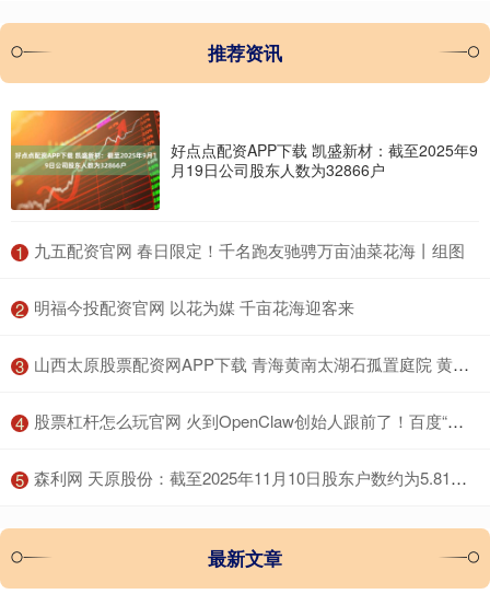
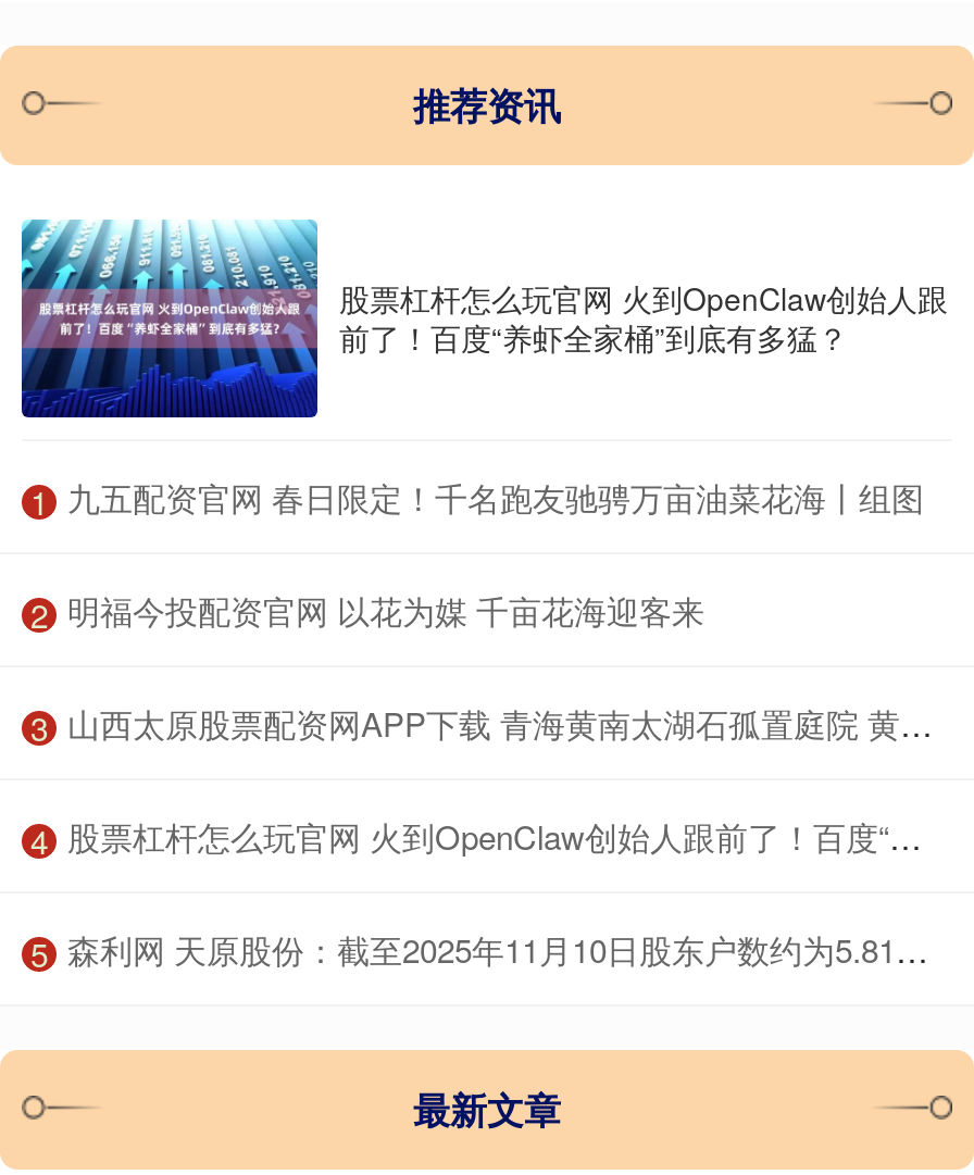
[10,109,478,211] [image] | 好点点配资APP下载 凯盛新材：截至2025年9 | 月19日公司股东人数为32866户 -> [20,217,948,420] [image] | 股票杠杆怎么玩官网 火到OpenClaw创始人跟 | 前了！百度“养虾全家桶”到底有多猛？

